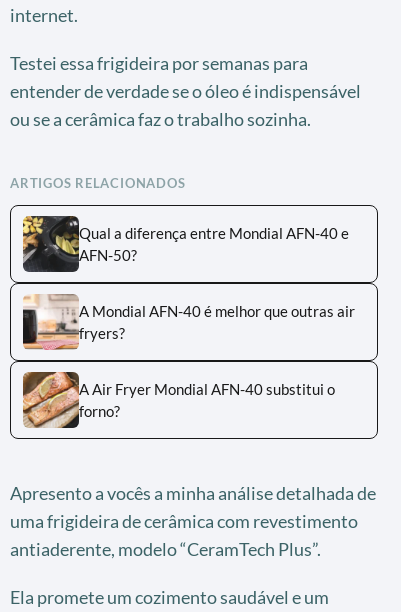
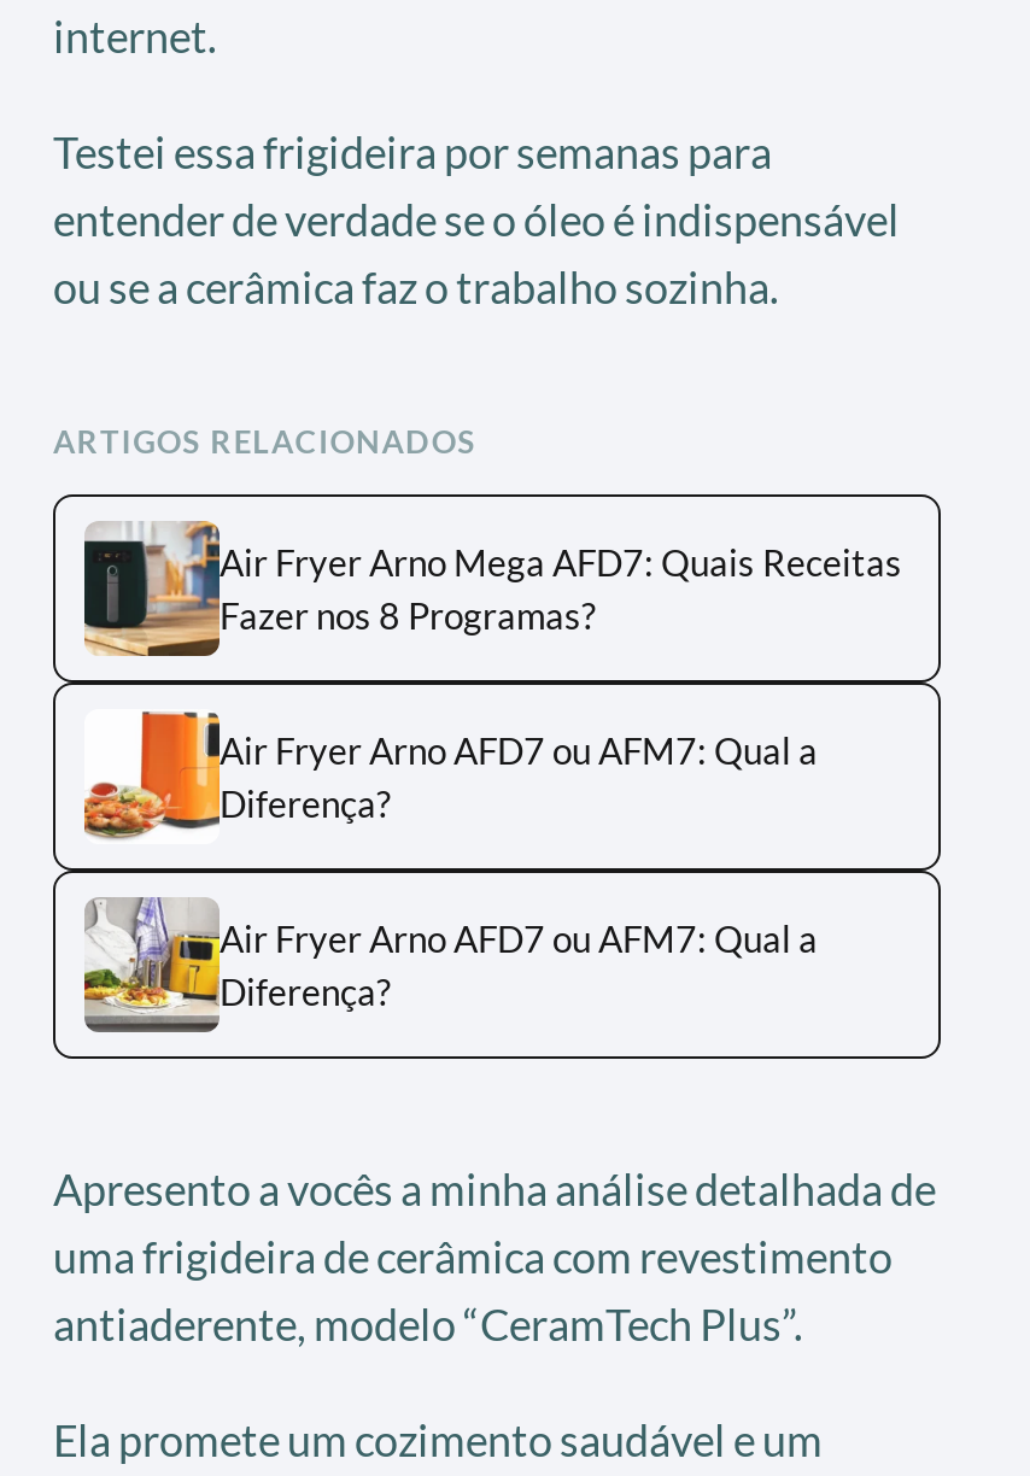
[22,215,349,273] [image] | Qual a diferença entre Mondial AFN-40 e | AFN-50? -> [82,519,902,658] [image] | Air Fryer Arno Mega AFD7: Quais Receitas | Fazer nos 8 Programas?
[22,293,355,351] [image] | A Mondial AFN-40 é melhor que outras air | fryers? -> [82,709,818,844] [image] | Air Fryer Arno AFD7 ou AFM7: Qual a | Diferença?
[22,371,335,429] [image] | A Air Fryer Mondial AFN-40 substitui o | forno? -> [82,897,818,1035] [image] | Air Fryer Arno AFD7 ou AFM7: Qual a | Diferença?

